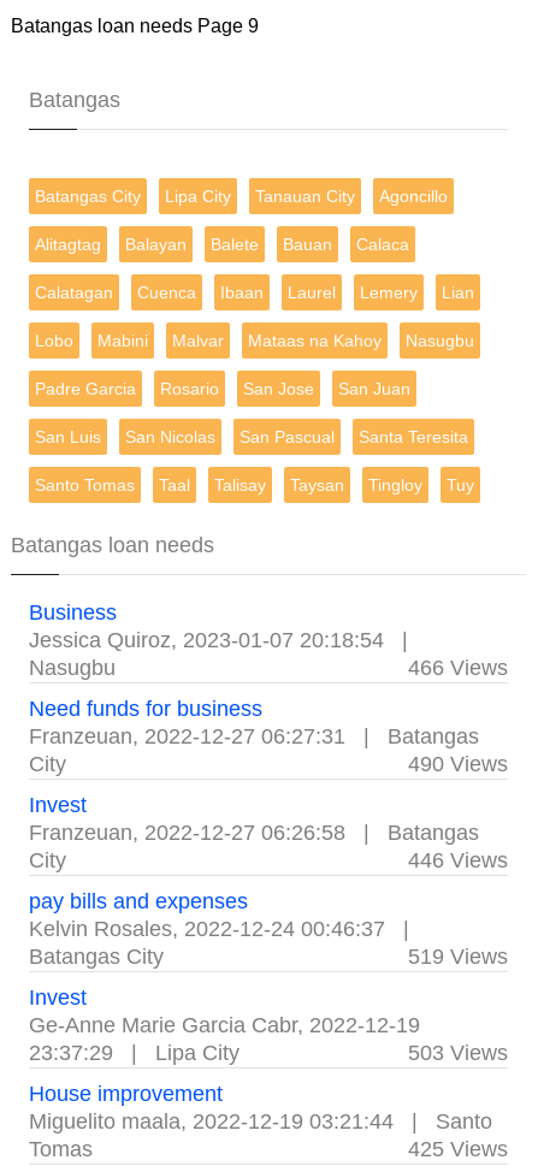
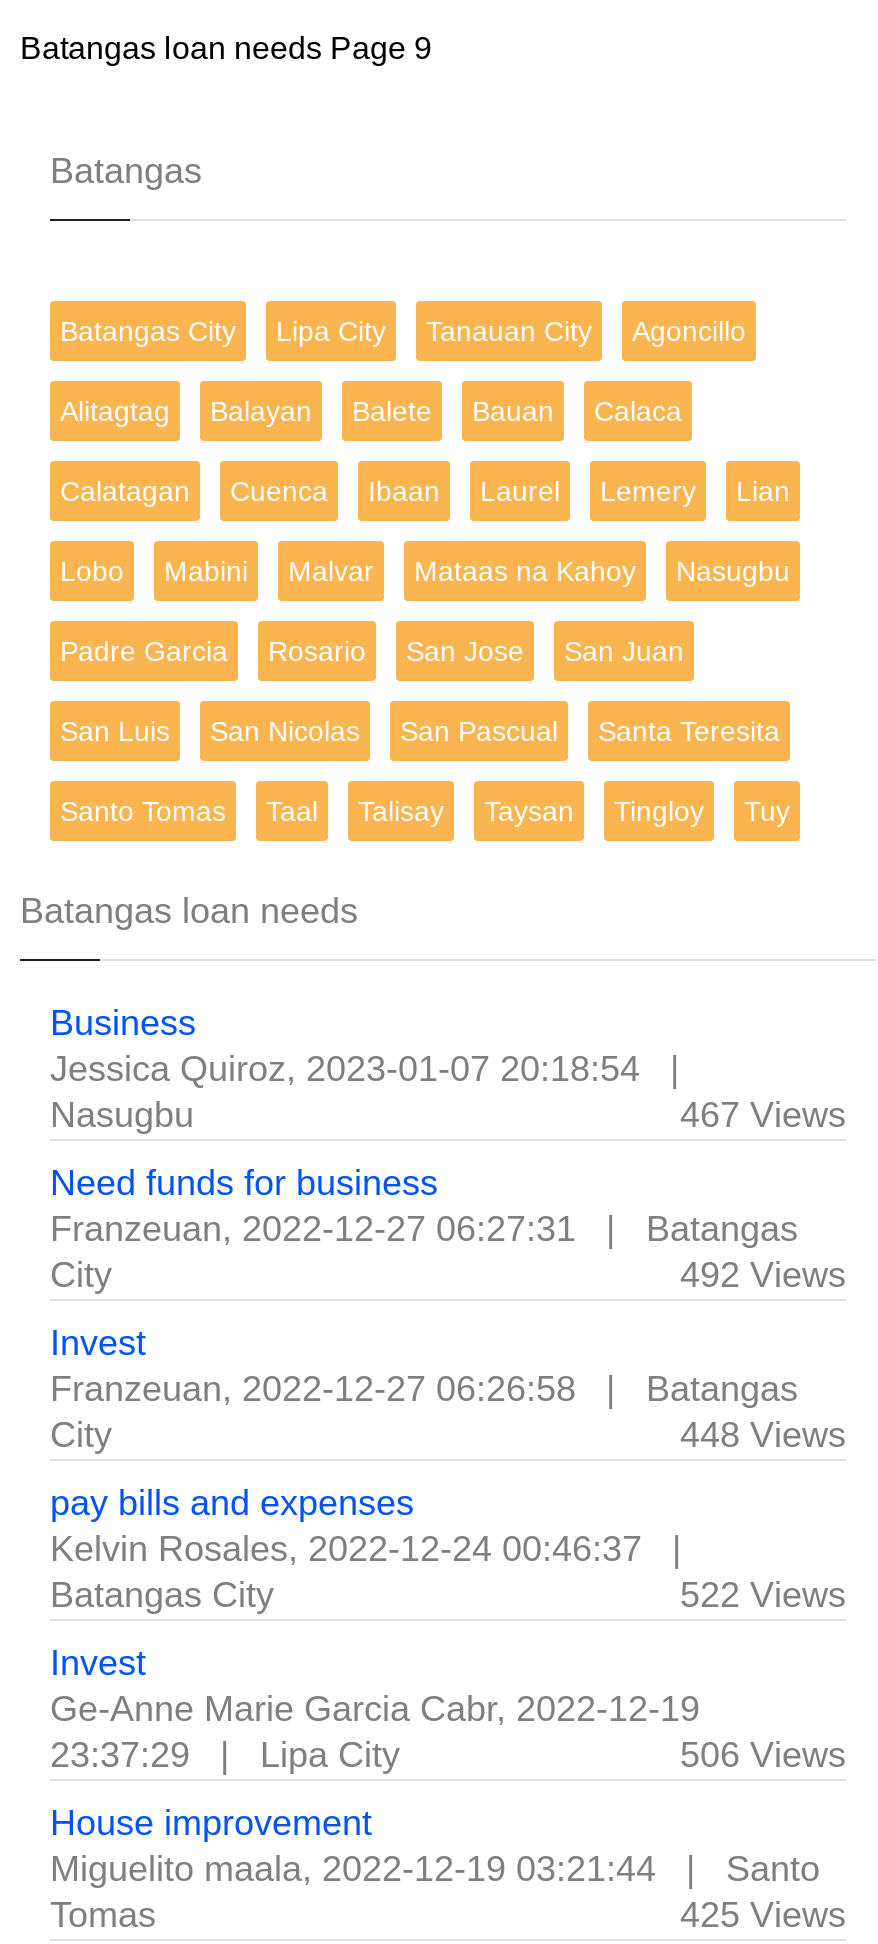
[408,656,508,680] 466 Views -> [680,1095,846,1135] 467 Views
[408,752,508,776] 490 Views -> [680,1255,846,1295] 492 Views
[408,848,508,872] 446 Views -> [680,1415,846,1455] 448 Views
[408,945,508,969] 519 Views -> [680,1575,846,1615] 522 Views
[408,1041,508,1065] 503 Views -> [680,1735,846,1775] 506 Views

